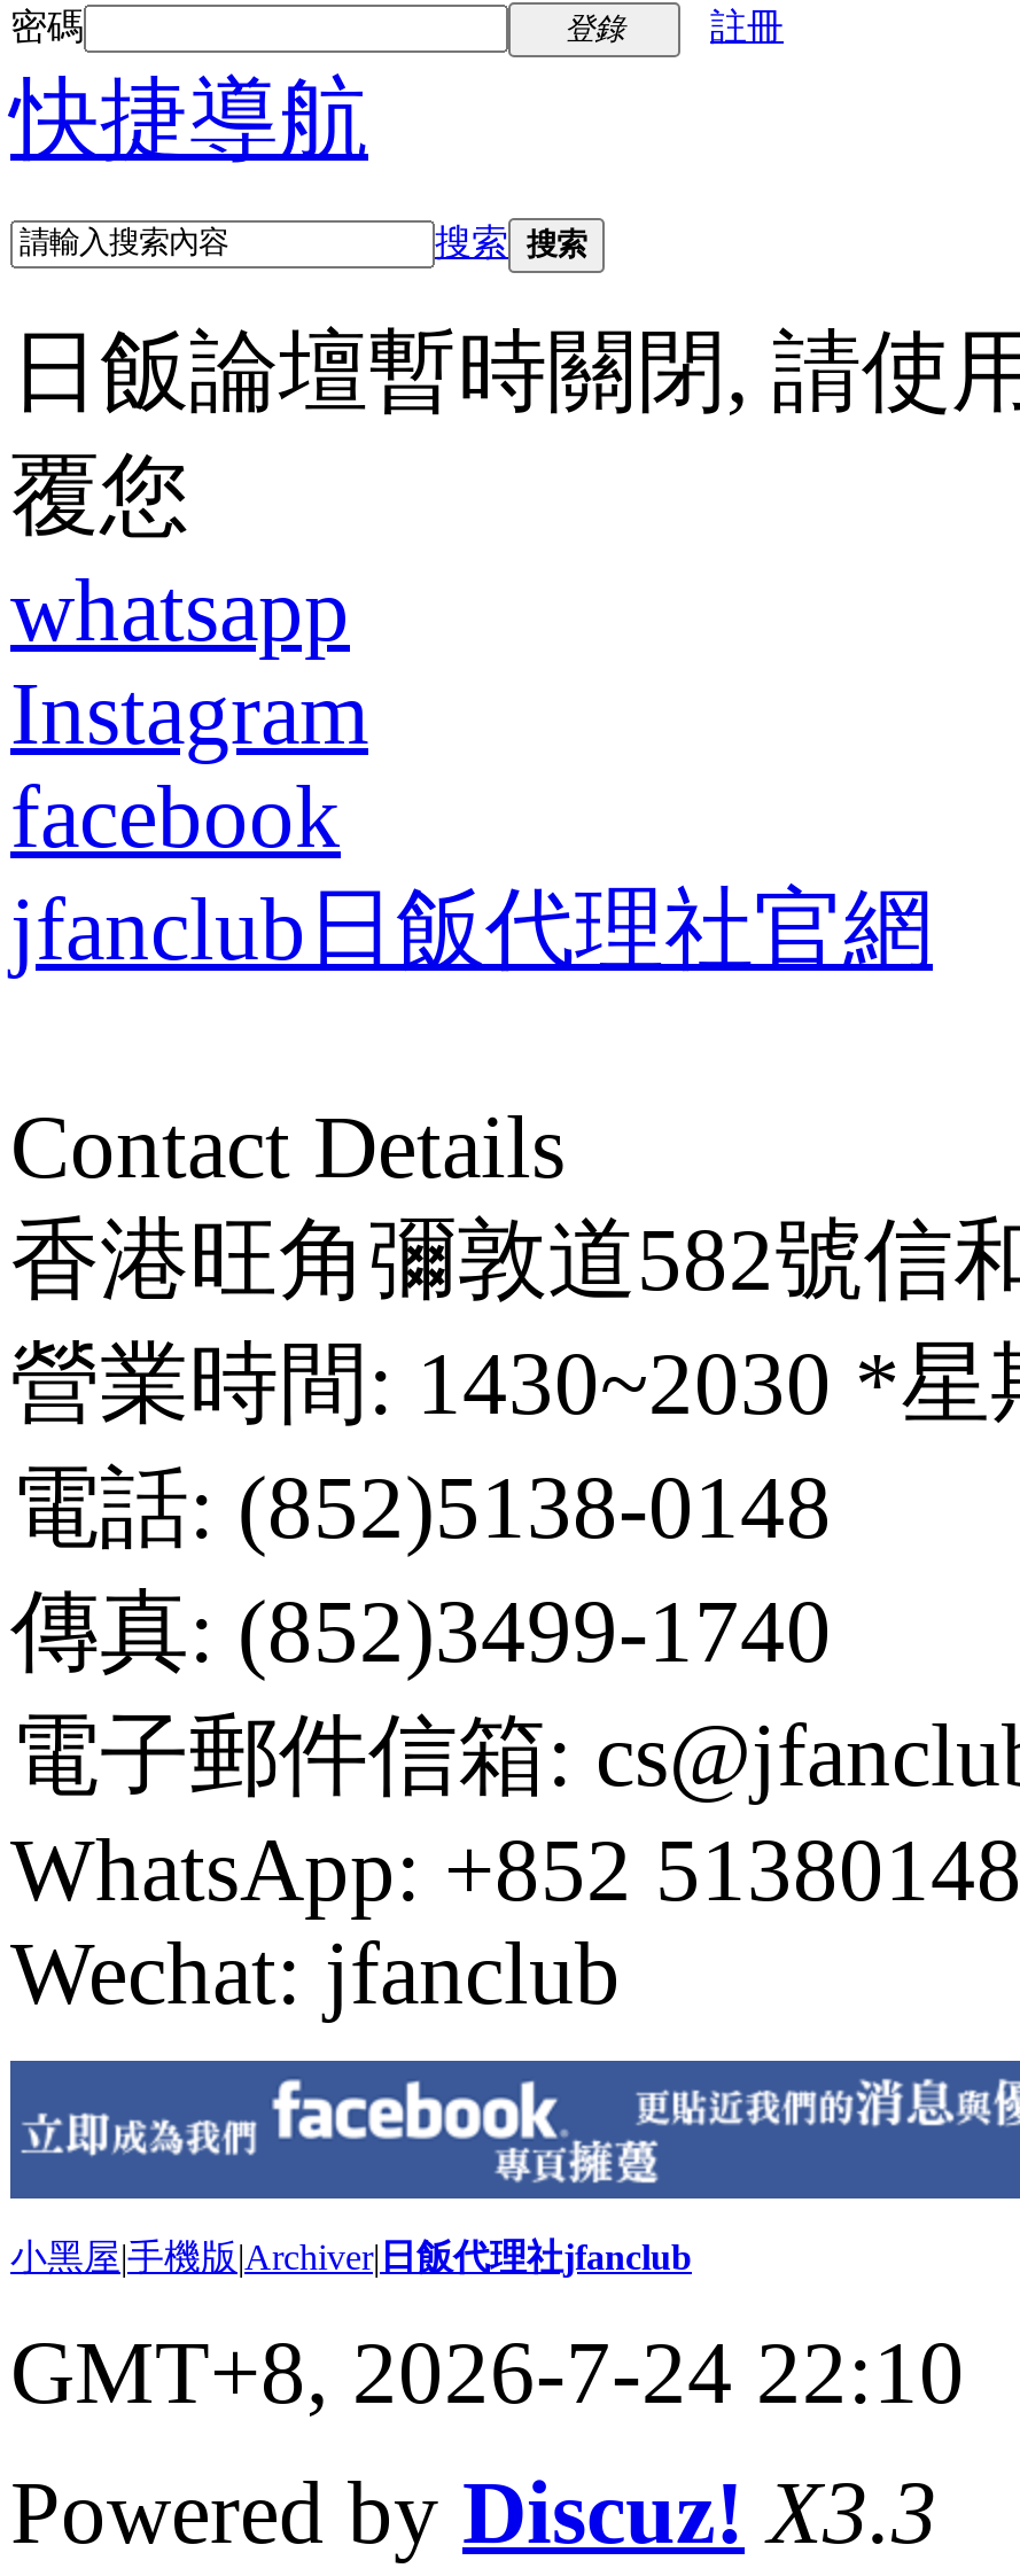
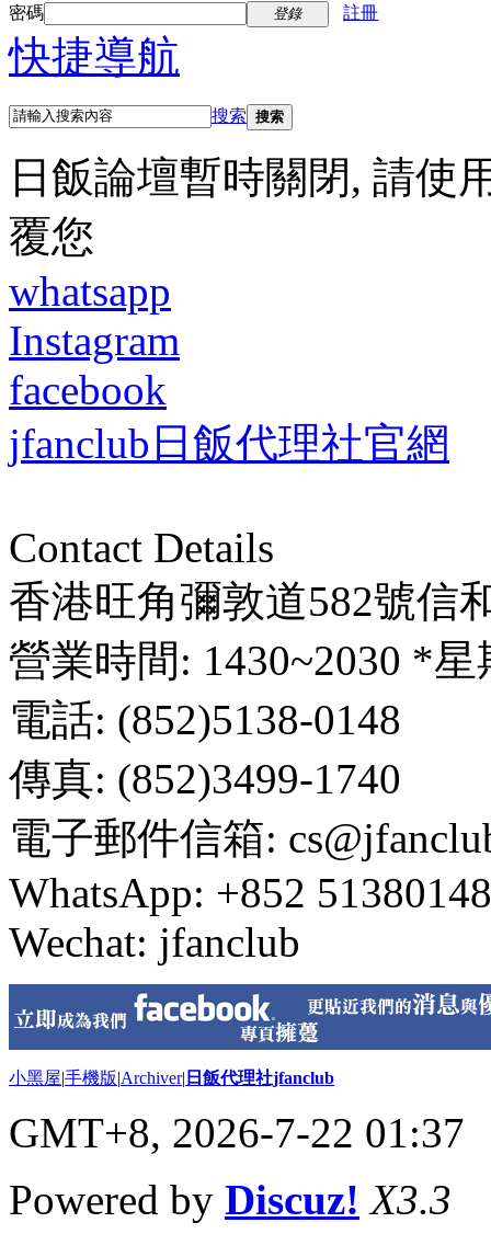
[10,2322,965,2421] GMT+8, 2026-7-24 22:10 -> [9,1109,465,1156] GMT+8, 2026-7-22 01:37

